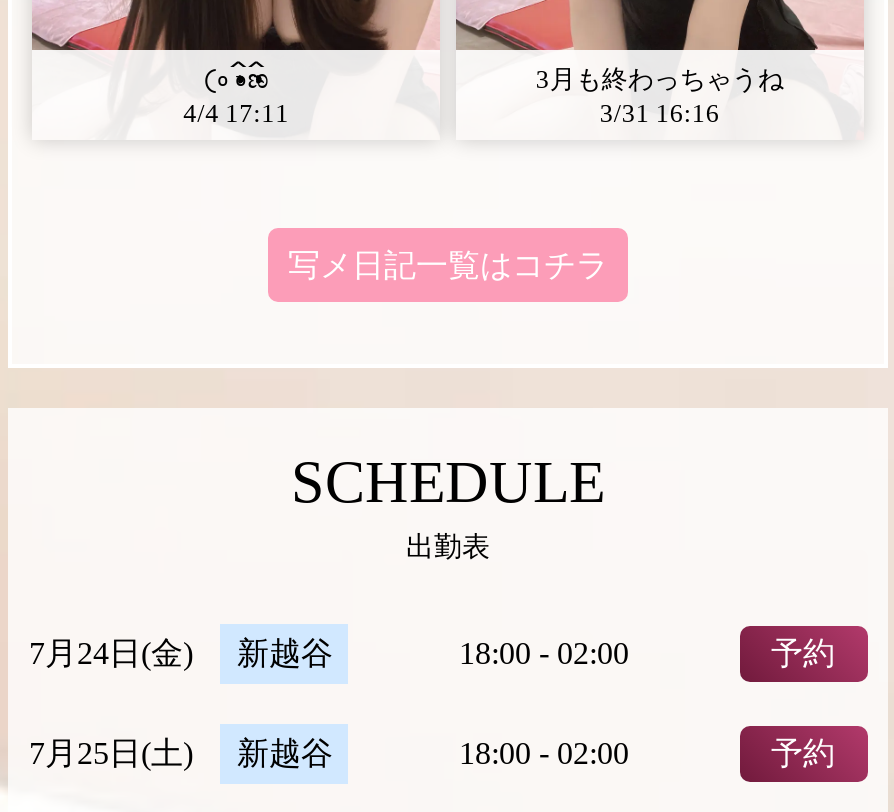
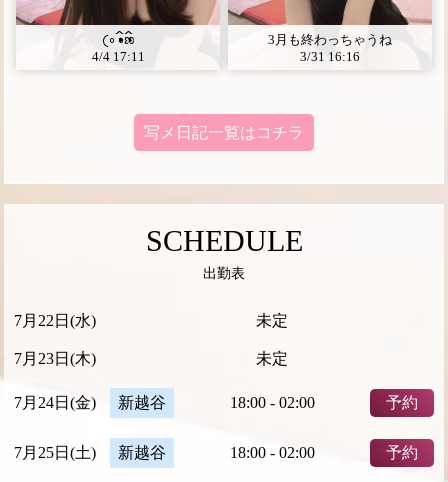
none -> [14,312,288,367] 7月22日(水) | 未定 | 7月23日(木) | 未定

